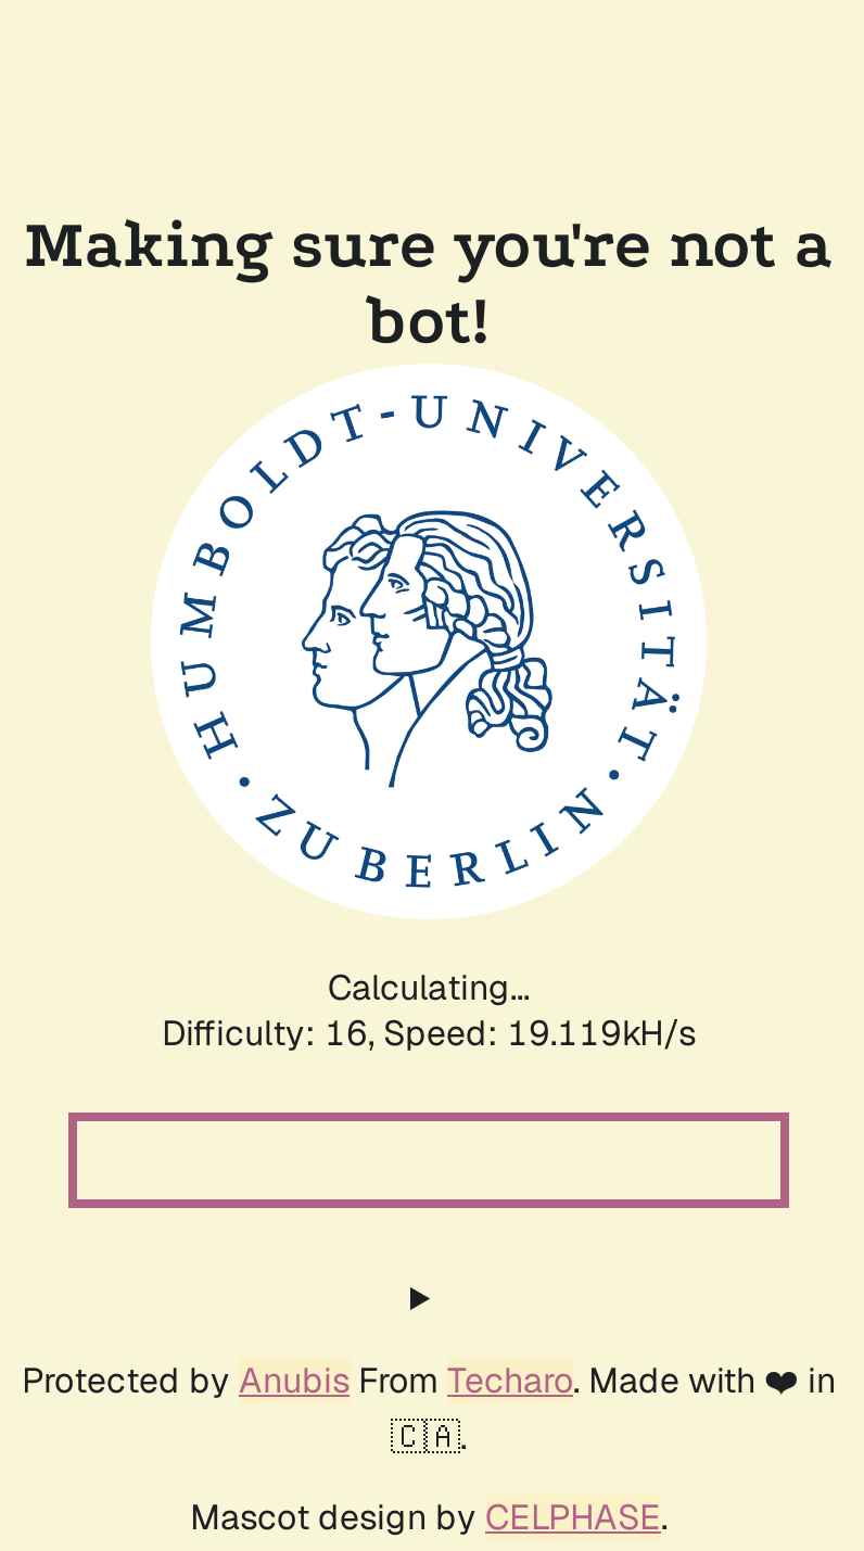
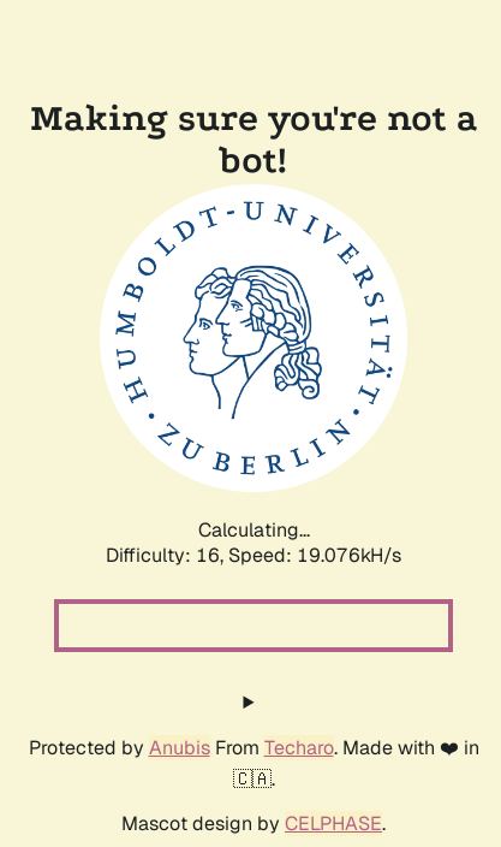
[162,1010,696,1056] Difficulty: 16, Speed: 19.119kH/s -> [106,543,401,568] Difficulty: 16, Speed: 19.076kH/s

